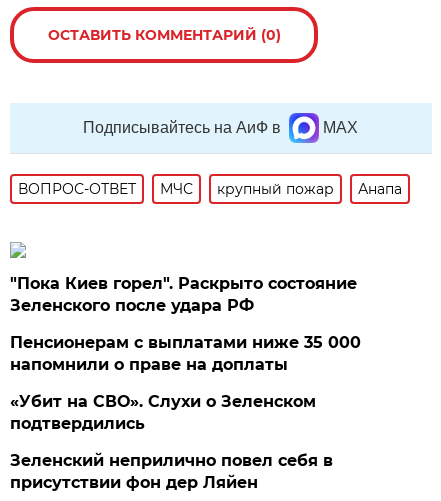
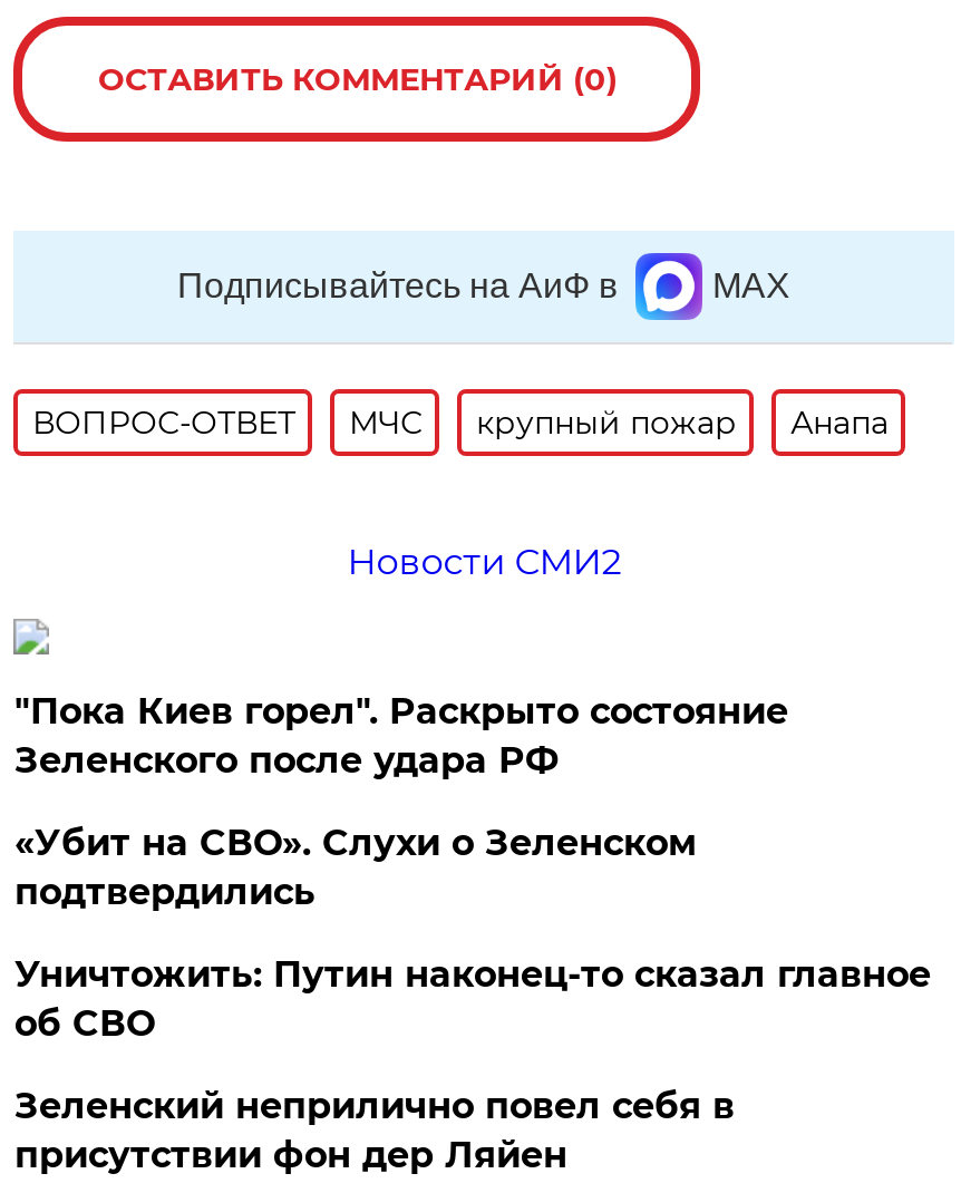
none -> [347,541,621,583] Новости СМИ2
[10,333,361,374] Пенсионерам с выплатами ниже 35 000 | напомнили о праве на доплаты -> none
moved [10,392,316,433] -> [14,822,697,913]: «Убит на СВО». Слухи о Зеленском | подтвердились
none -> [14,953,931,1045] Уничтожить: Путин наконец-то сказал главное | об СВО

